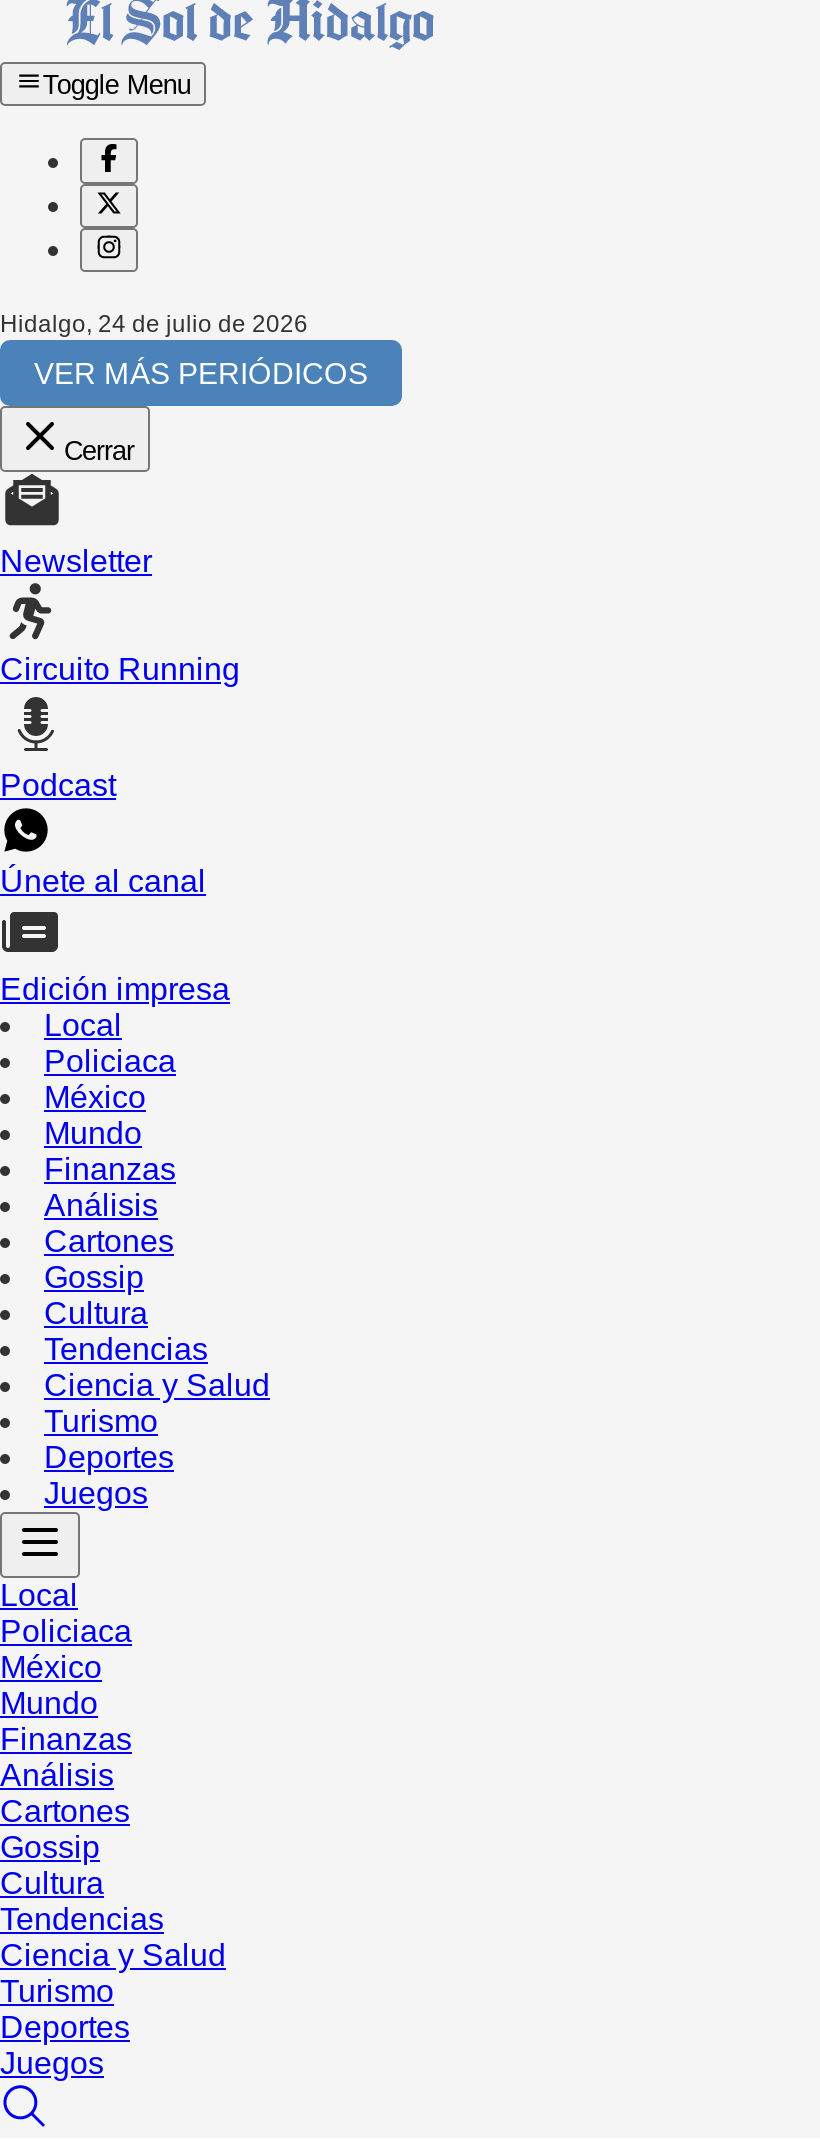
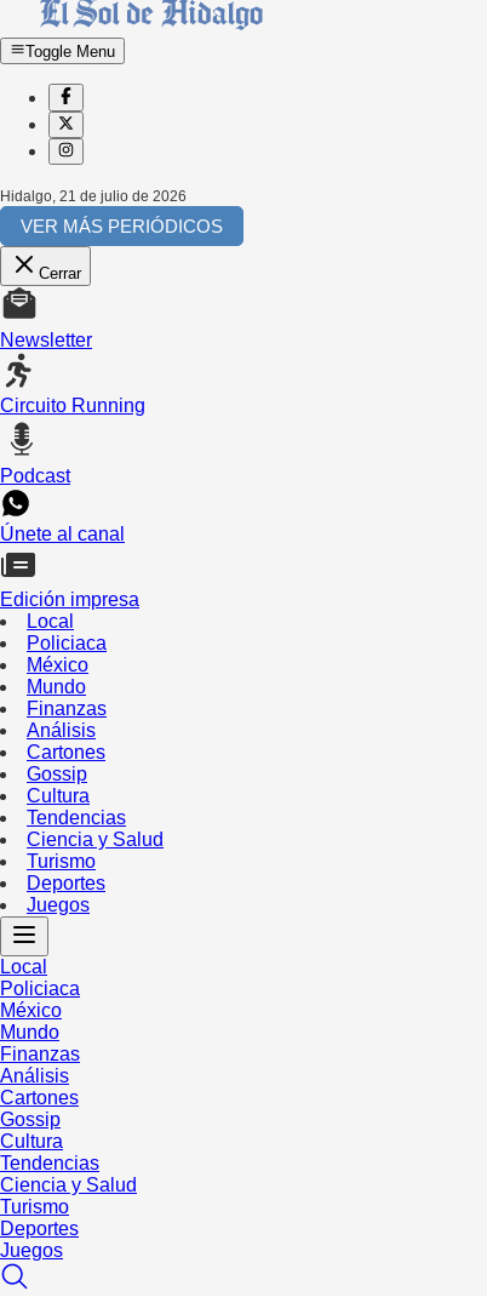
[0,311,308,339] Hidalgo, 24 de julio de 2026 -> [0,188,187,205] Hidalgo, 21 de julio de 2026

